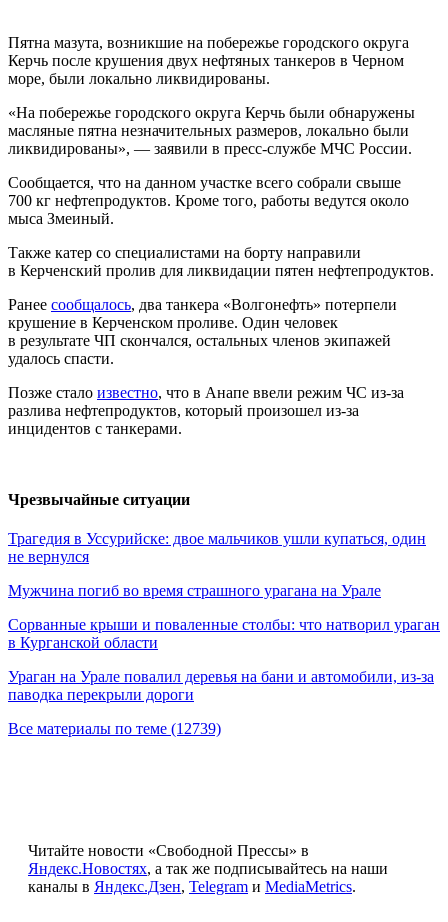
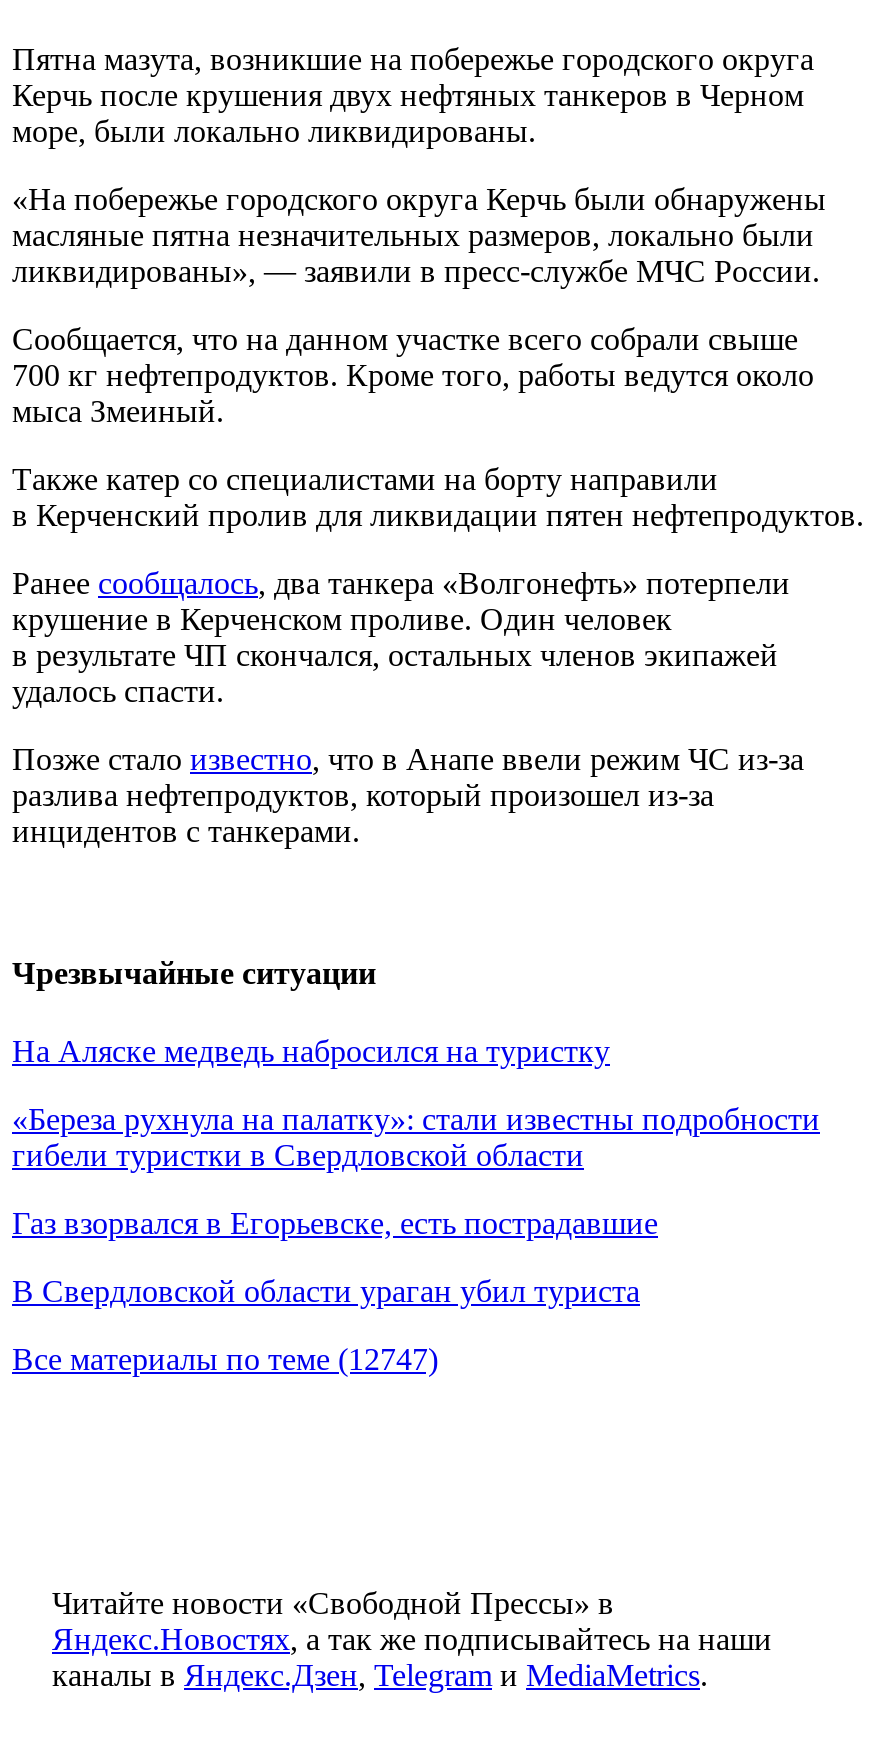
[8,530,426,565] Трагедия в Уссурийске: двое мальчиков ушли купаться, один | не вернулся -> [12,1035,610,1069] На Аляске медведь набросился на туристку
[8,582,381,599] Мужчина погиб во время страшного урагана на Урале -> [12,1103,820,1173] «Береза рухнула на палатку»: стали известны подробности | гибели туристки в Свердловской области
[8,616,440,651] Сорванные крыши и поваленные столбы: что натворил ураган | в Курганской области -> [12,1207,658,1241] Газ взорвался в Егорьевске, есть пострадавшие
[8,668,434,703] Ураган на Урале повалил деревья на бани и автомобили, из-за | паводка перекрыли дороги -> [12,1275,640,1309] В Свердловской области ураган убил туриста
[8,720,221,737] Все материалы по теме (12739) -> [12,1343,438,1377] Все материалы по теме (12747)

